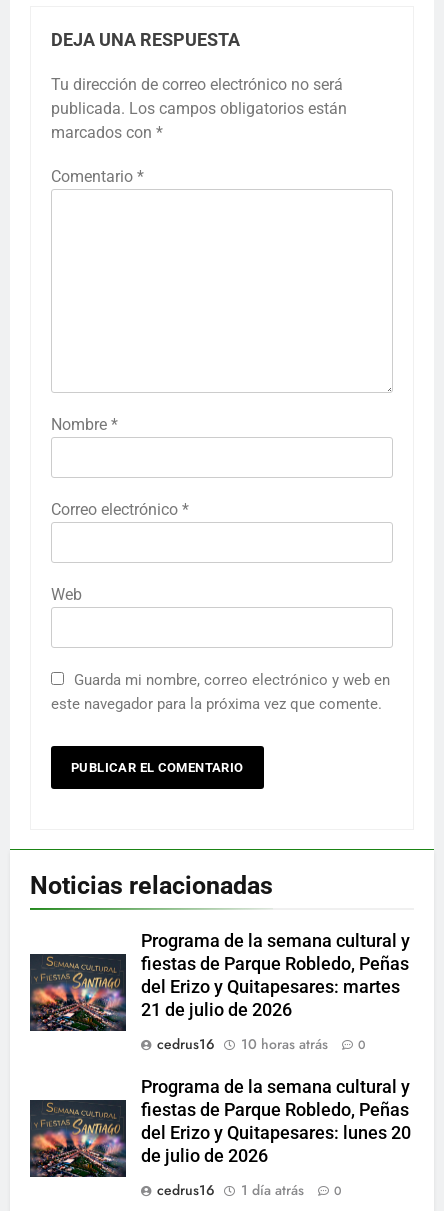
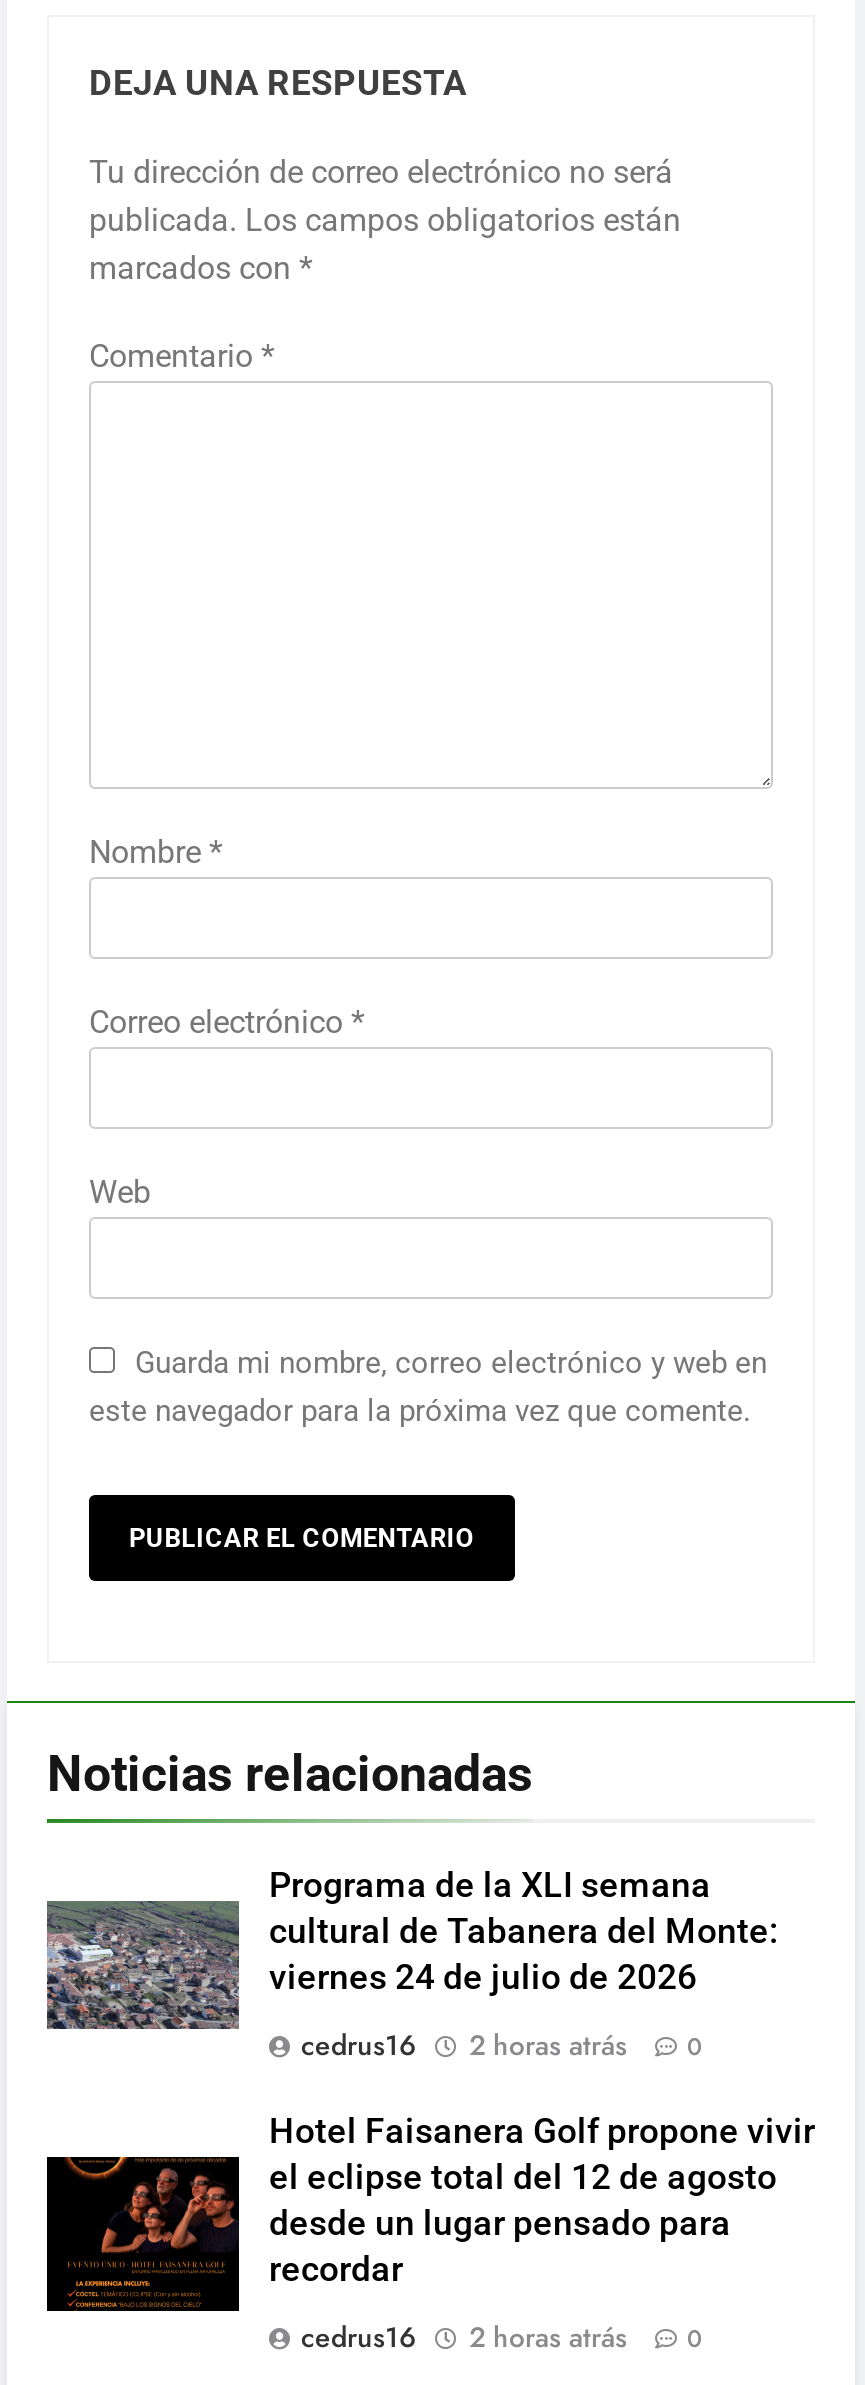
[30,931,410,1032] [image] | Programa de la semana cultural y | fiestas de Parque Robledo, Peñas | del Erizo y Quitapesares: martes | 21 de julio de 2026 -> [47,1865,779,2031] [image] | Programa de la XLI semana | cultural de Tabanera del Monte: | viernes 24 de julio de 2026
[157,1034,366,1054] cedrus16 10 horas atrás 0 -> [301,2025,703,2065] cedrus16 2 horas atrás 0
[30,1077,411,1178] [image] | Programa de la semana cultural y | fiestas de Parque Robledo, Peñas | del Erizo y Quitapesares: lunes 20 | de julio de 2026 -> [47,2111,815,2311] [image] | Hotel Faisanera Golf propone vivir | el eclipse total del 12 de agosto | desde un lugar pensado para | recordar
[157,1180,342,1200] cedrus16 1 día atrás 0 -> [301,2317,703,2357] cedrus16 2 horas atrás 0

